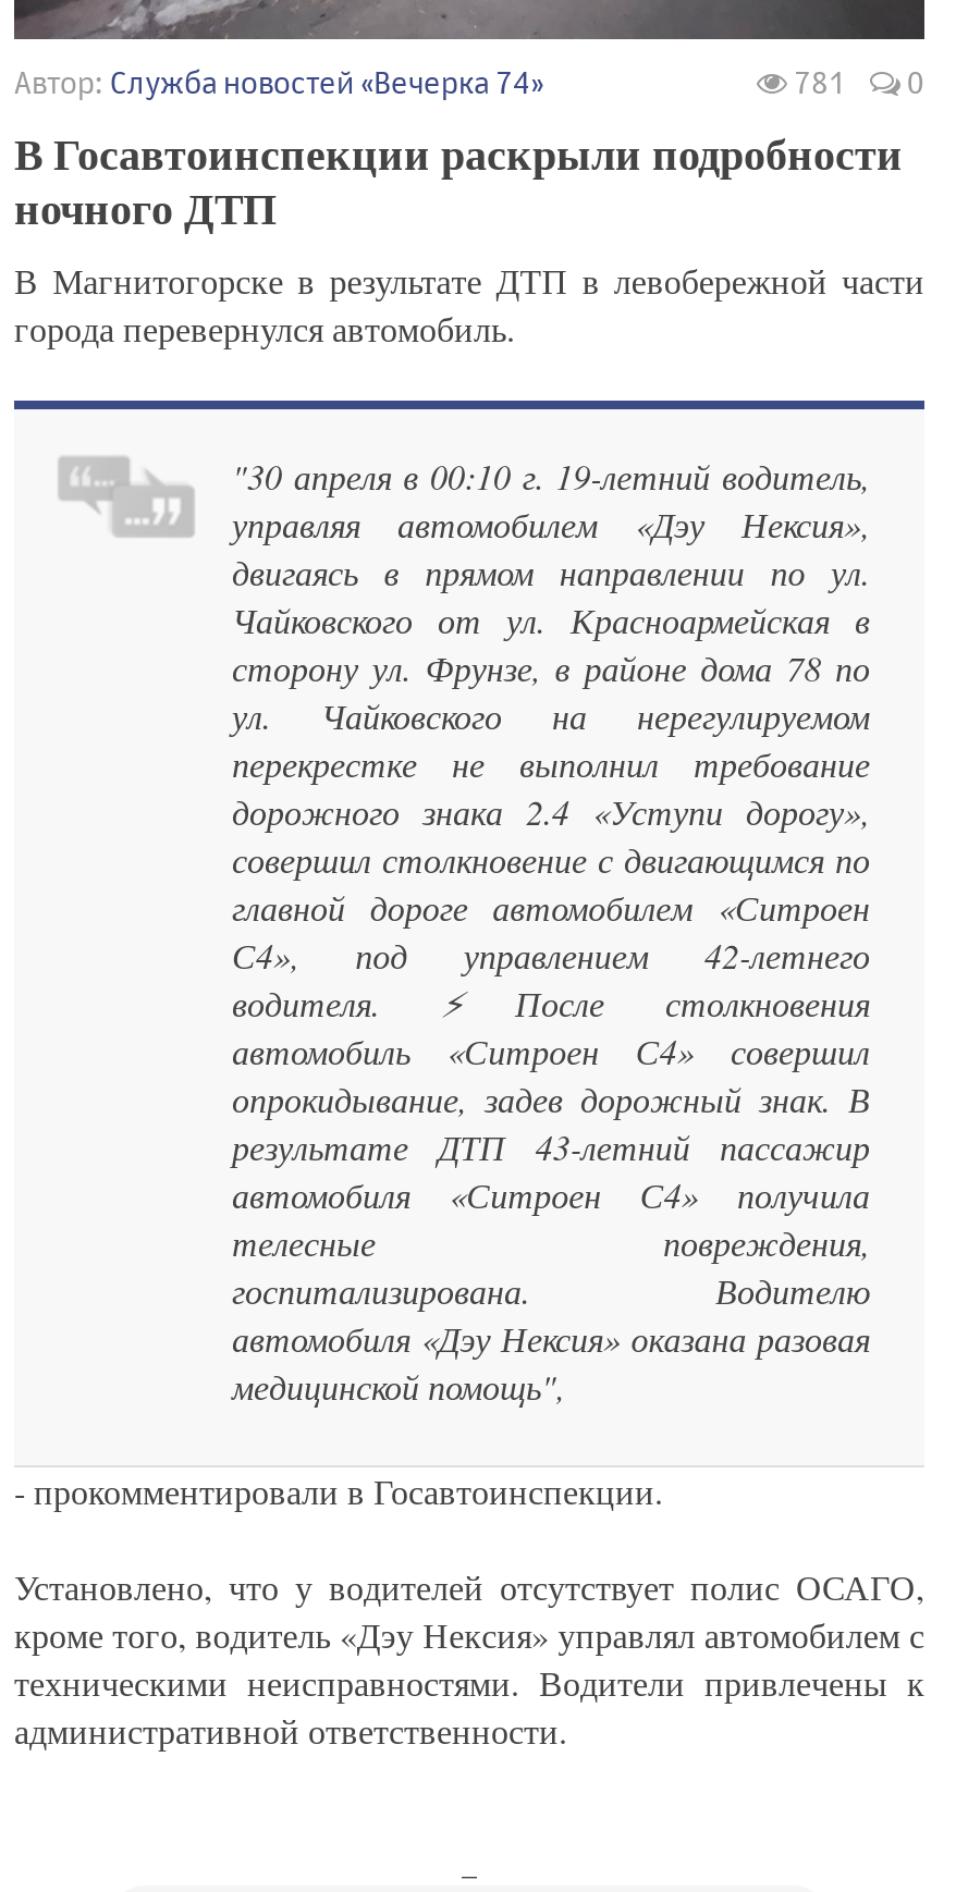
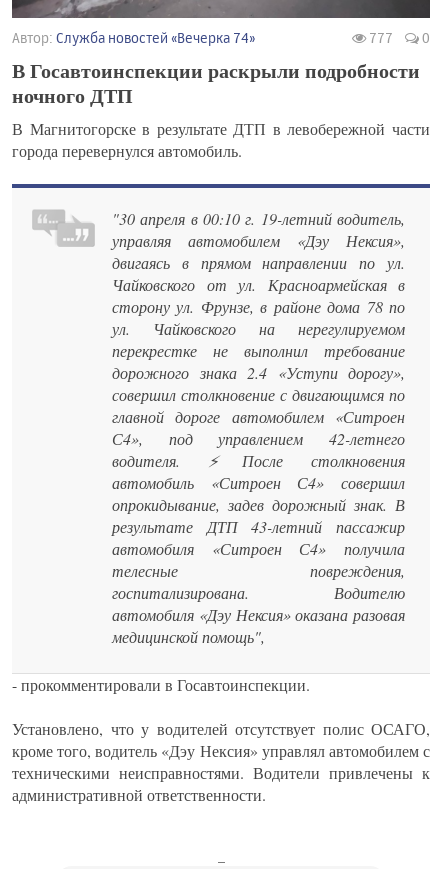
[787,64,924,101] 781 0 -> [366,29,430,46] 777 0

